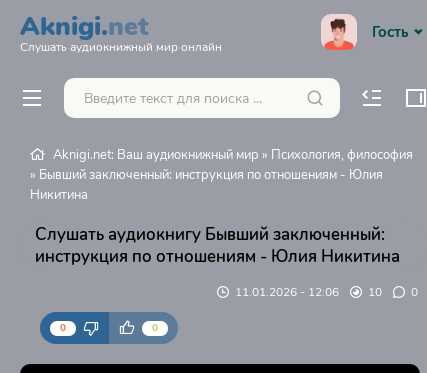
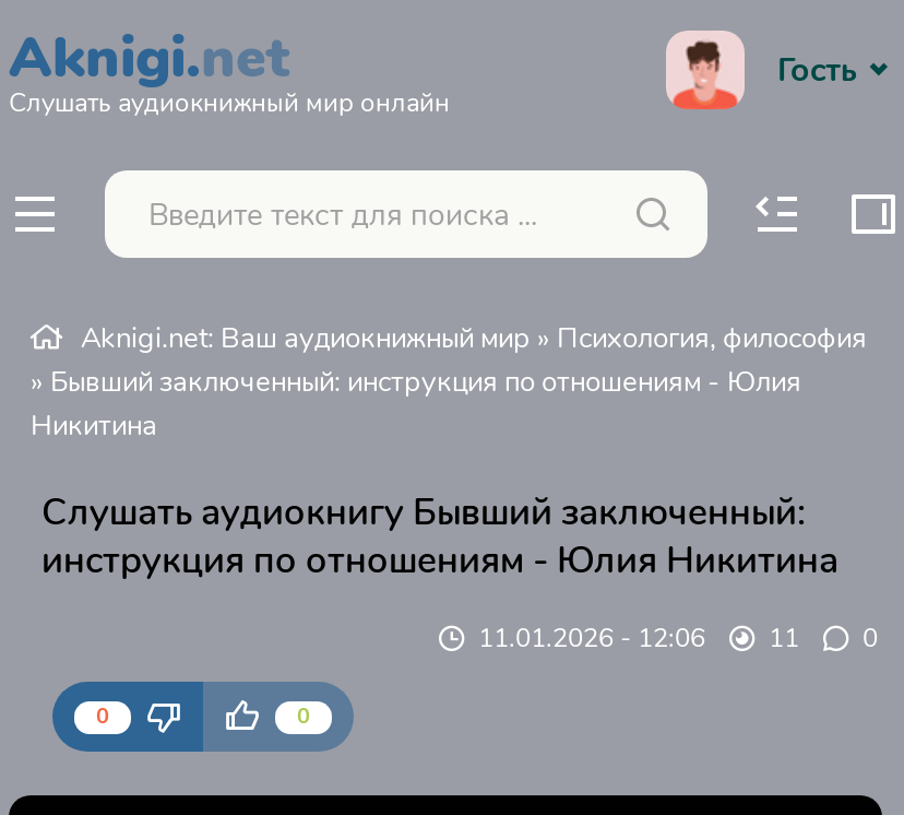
[235,284,418,300] 11.01.2026 - 12:06 10 0 -> [478,621,878,655] 11.01.2026 - 12:06 11 0

